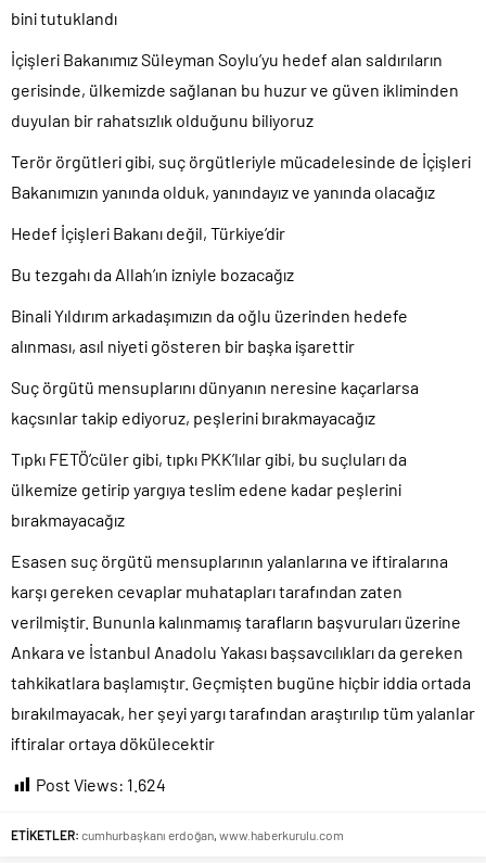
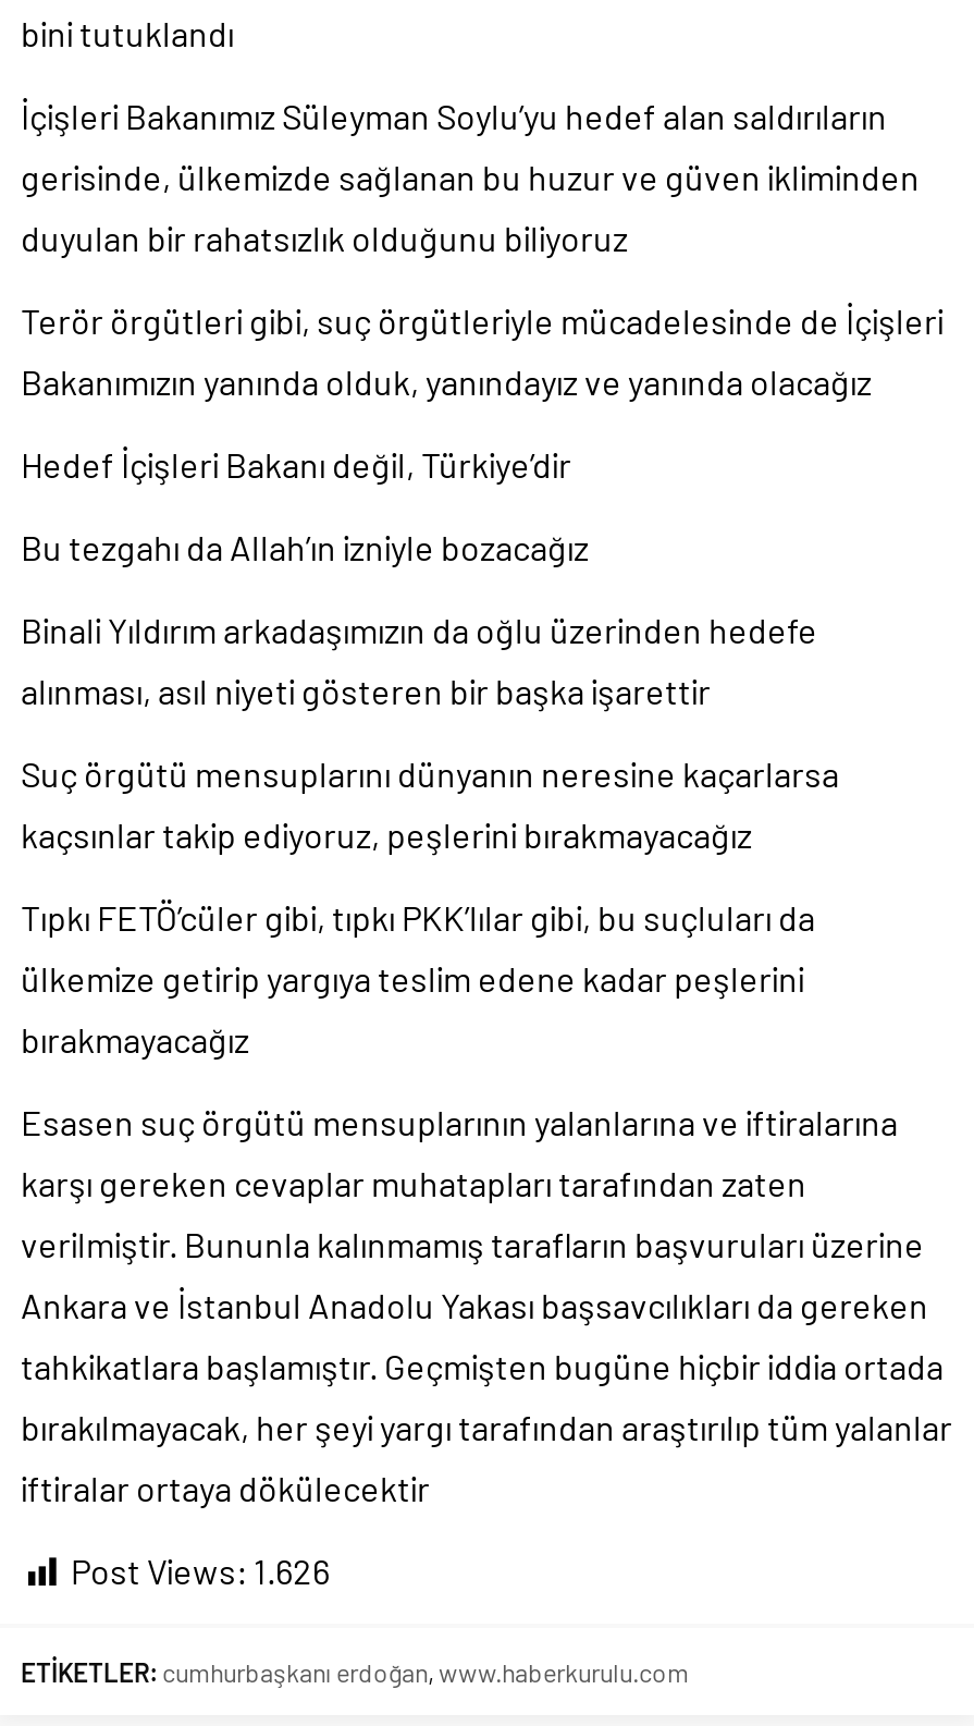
[36,774,166,794] Post Views: 1.624 -> [71,1549,330,1591] Post Views: 1.626

